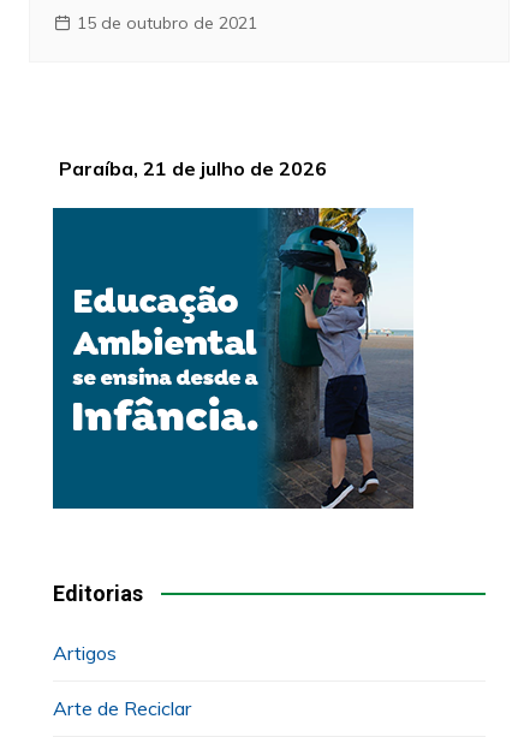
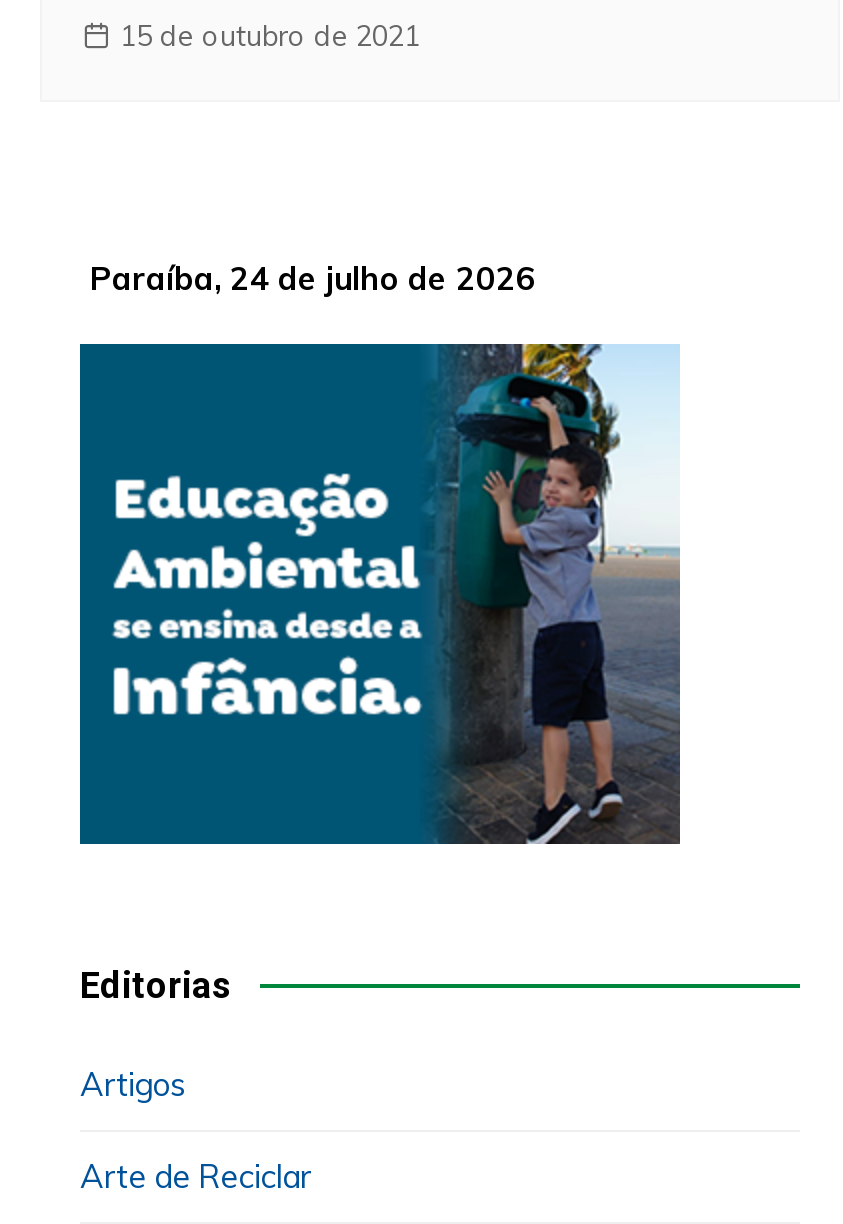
[59,156,327,180] Paraíba, 21 de julho de 2026 -> [90,258,536,298] Paraíba, 24 de julho de 2026

